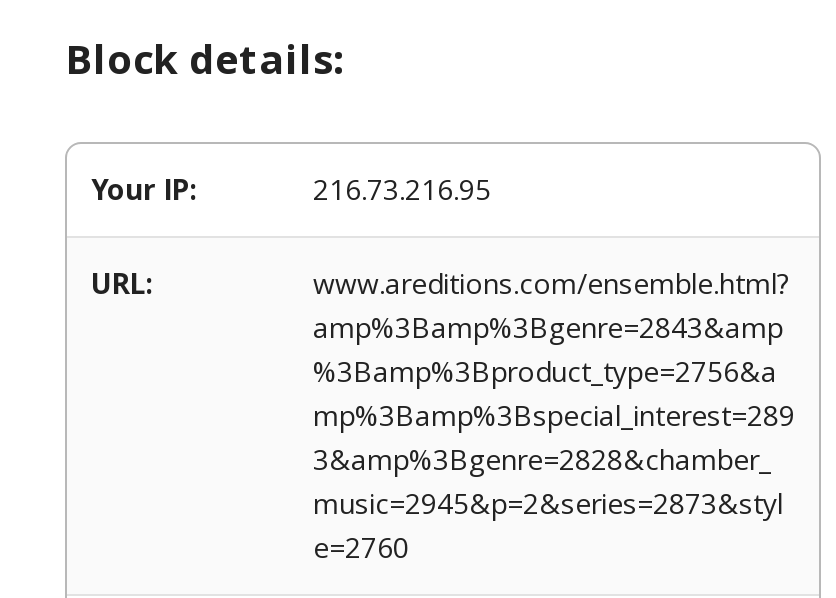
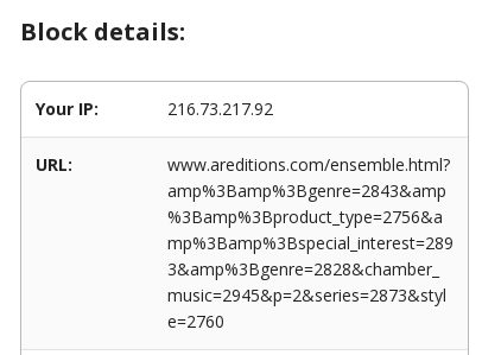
[313,170,491,208] 216.73.216.95 -> [167,97,273,120] 216.73.217.92

